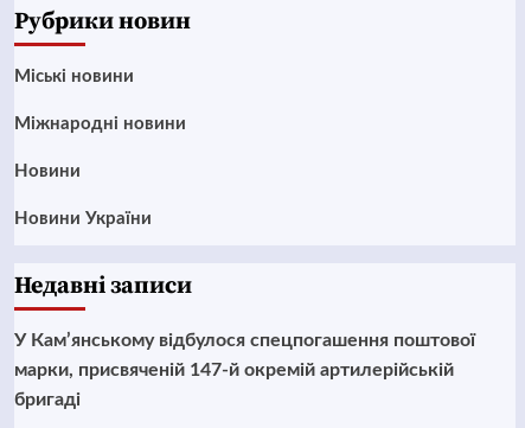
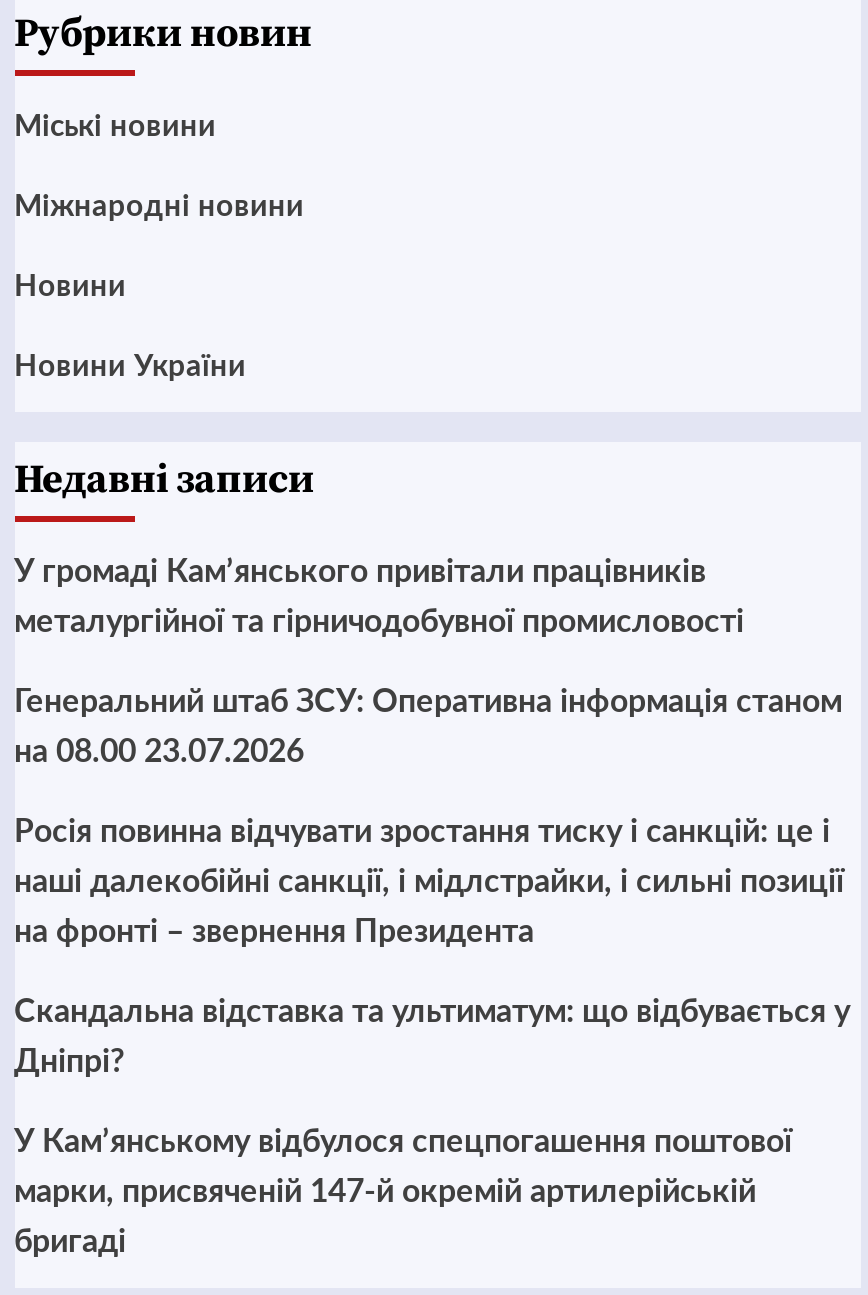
none -> [14,556,850,1078] У громаді Кам’янського привітали працівників | металургійної та гірничодобувної промисловості | Генеральний штаб ЗСУ: Оперативна інформація станом | на 08.00 23.07.2026 | Росія повинна відчувати зростання тиску і санкцій: це і | наші далекобійні санкції, і мідлстрайки, і сильні позиції | на фронті – звернення Президента | Скандальна відставка та ультиматум: що відбувається у | Дніпрі?

